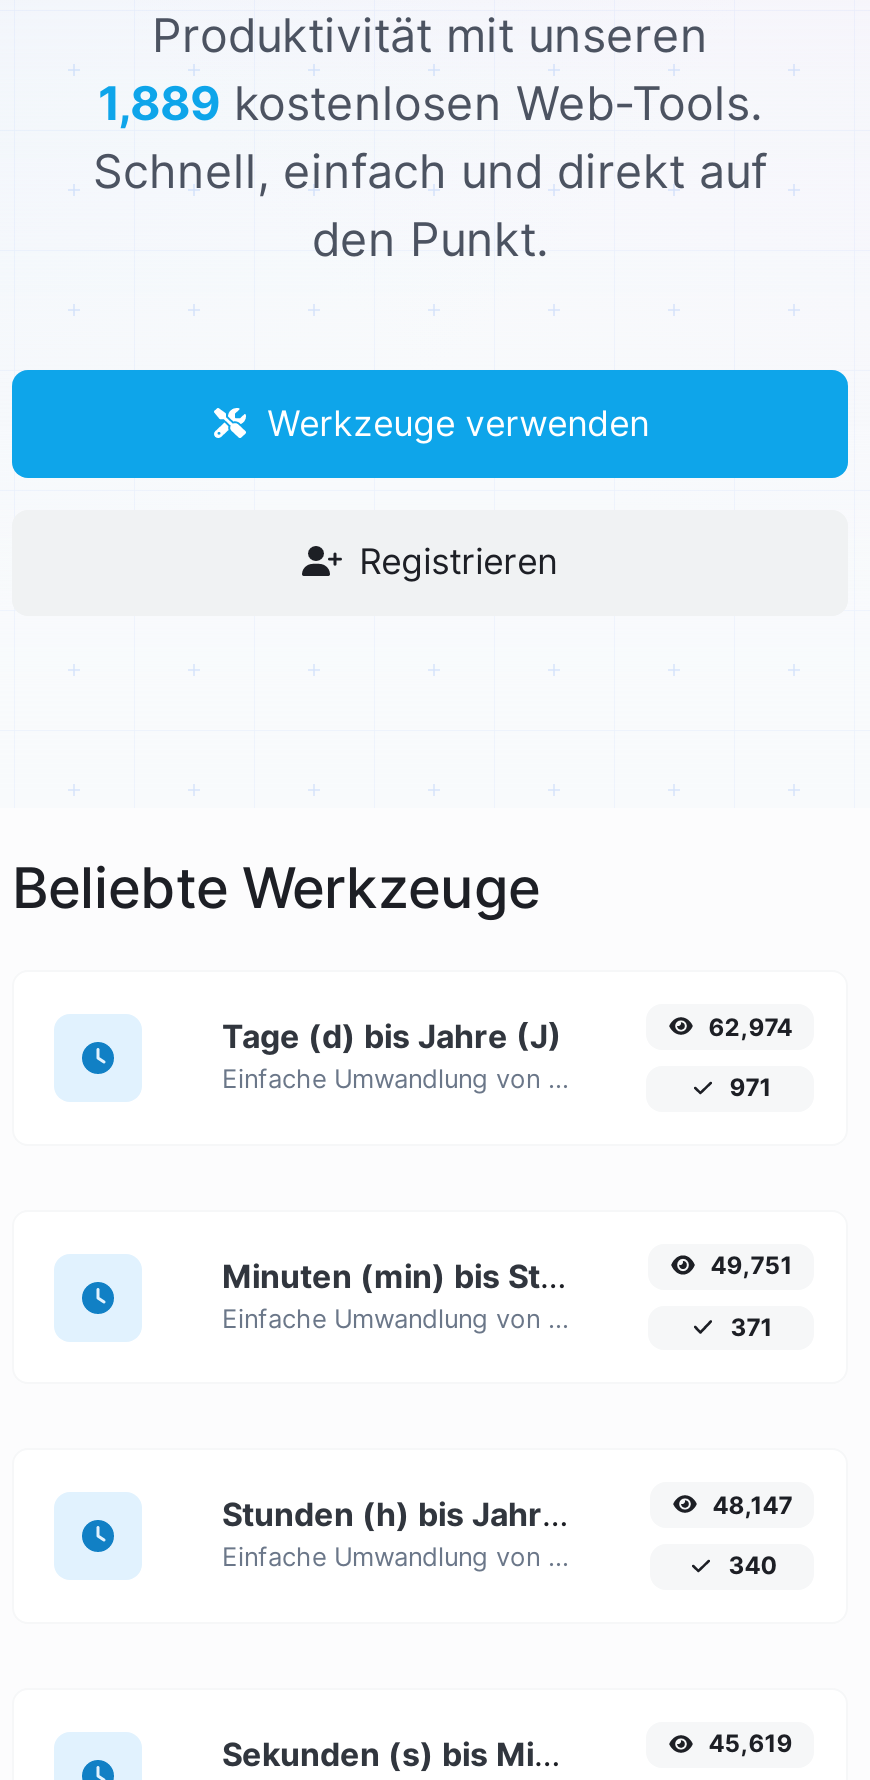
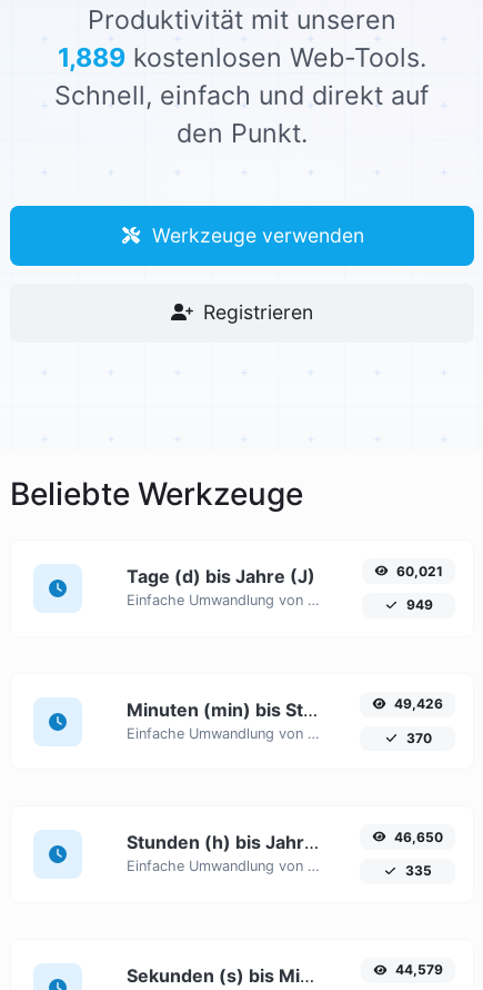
[702,1011,792,1041] 62,974 -> [393,562,443,579] 60,021
[723,1073,771,1103] 971 -> [403,597,433,613] 949
[704,1250,792,1280] 49,751 -> [391,695,443,712] 49,426
[724,1312,772,1342] 371 -> [403,730,432,746] 370
[706,1489,792,1519] 48,147 -> [391,828,443,845] 46,650
[722,1551,776,1581] 340 -> [402,863,432,879] 335
[702,1729,792,1759] 45,619 -> [392,961,443,978] 44,579

